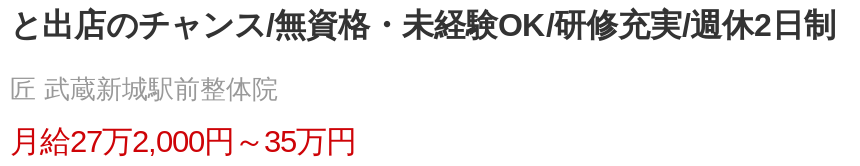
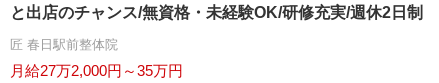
[10,75,278,105] 匠 武蔵新城駅前整体院 -> [10,37,118,52] 匠 春日駅前整体院

